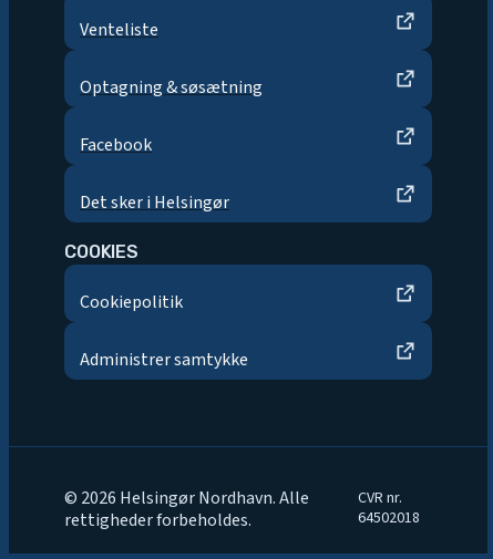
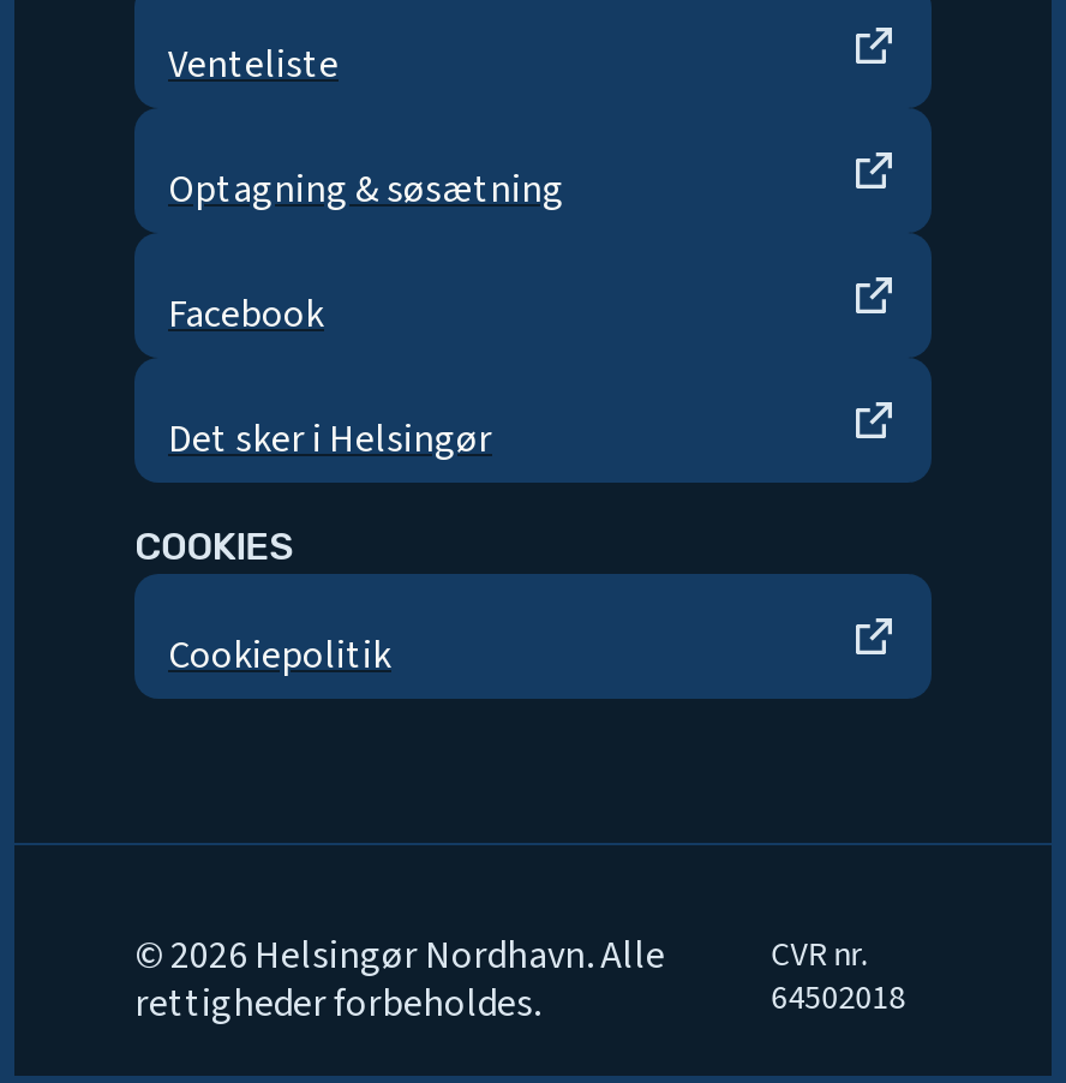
[80,347,248,372] Administrer samtykke -> none

